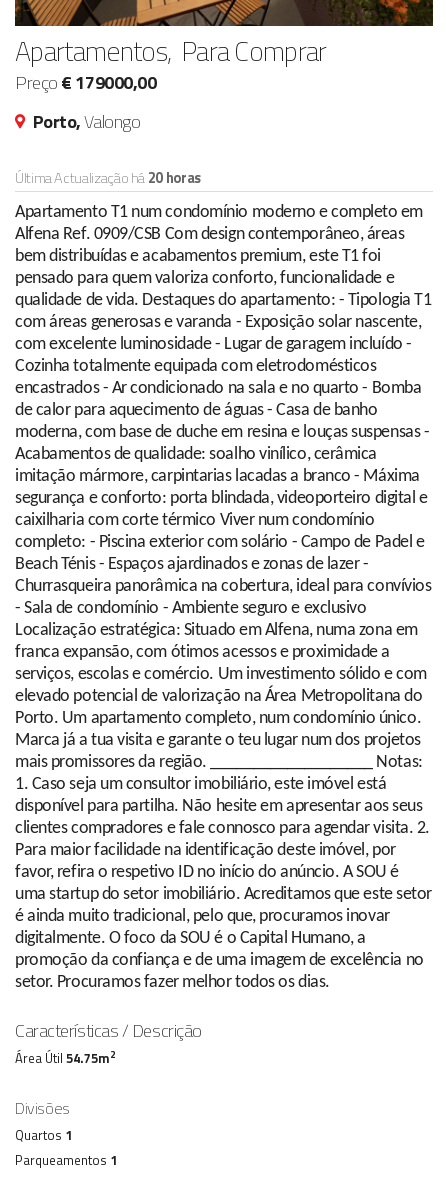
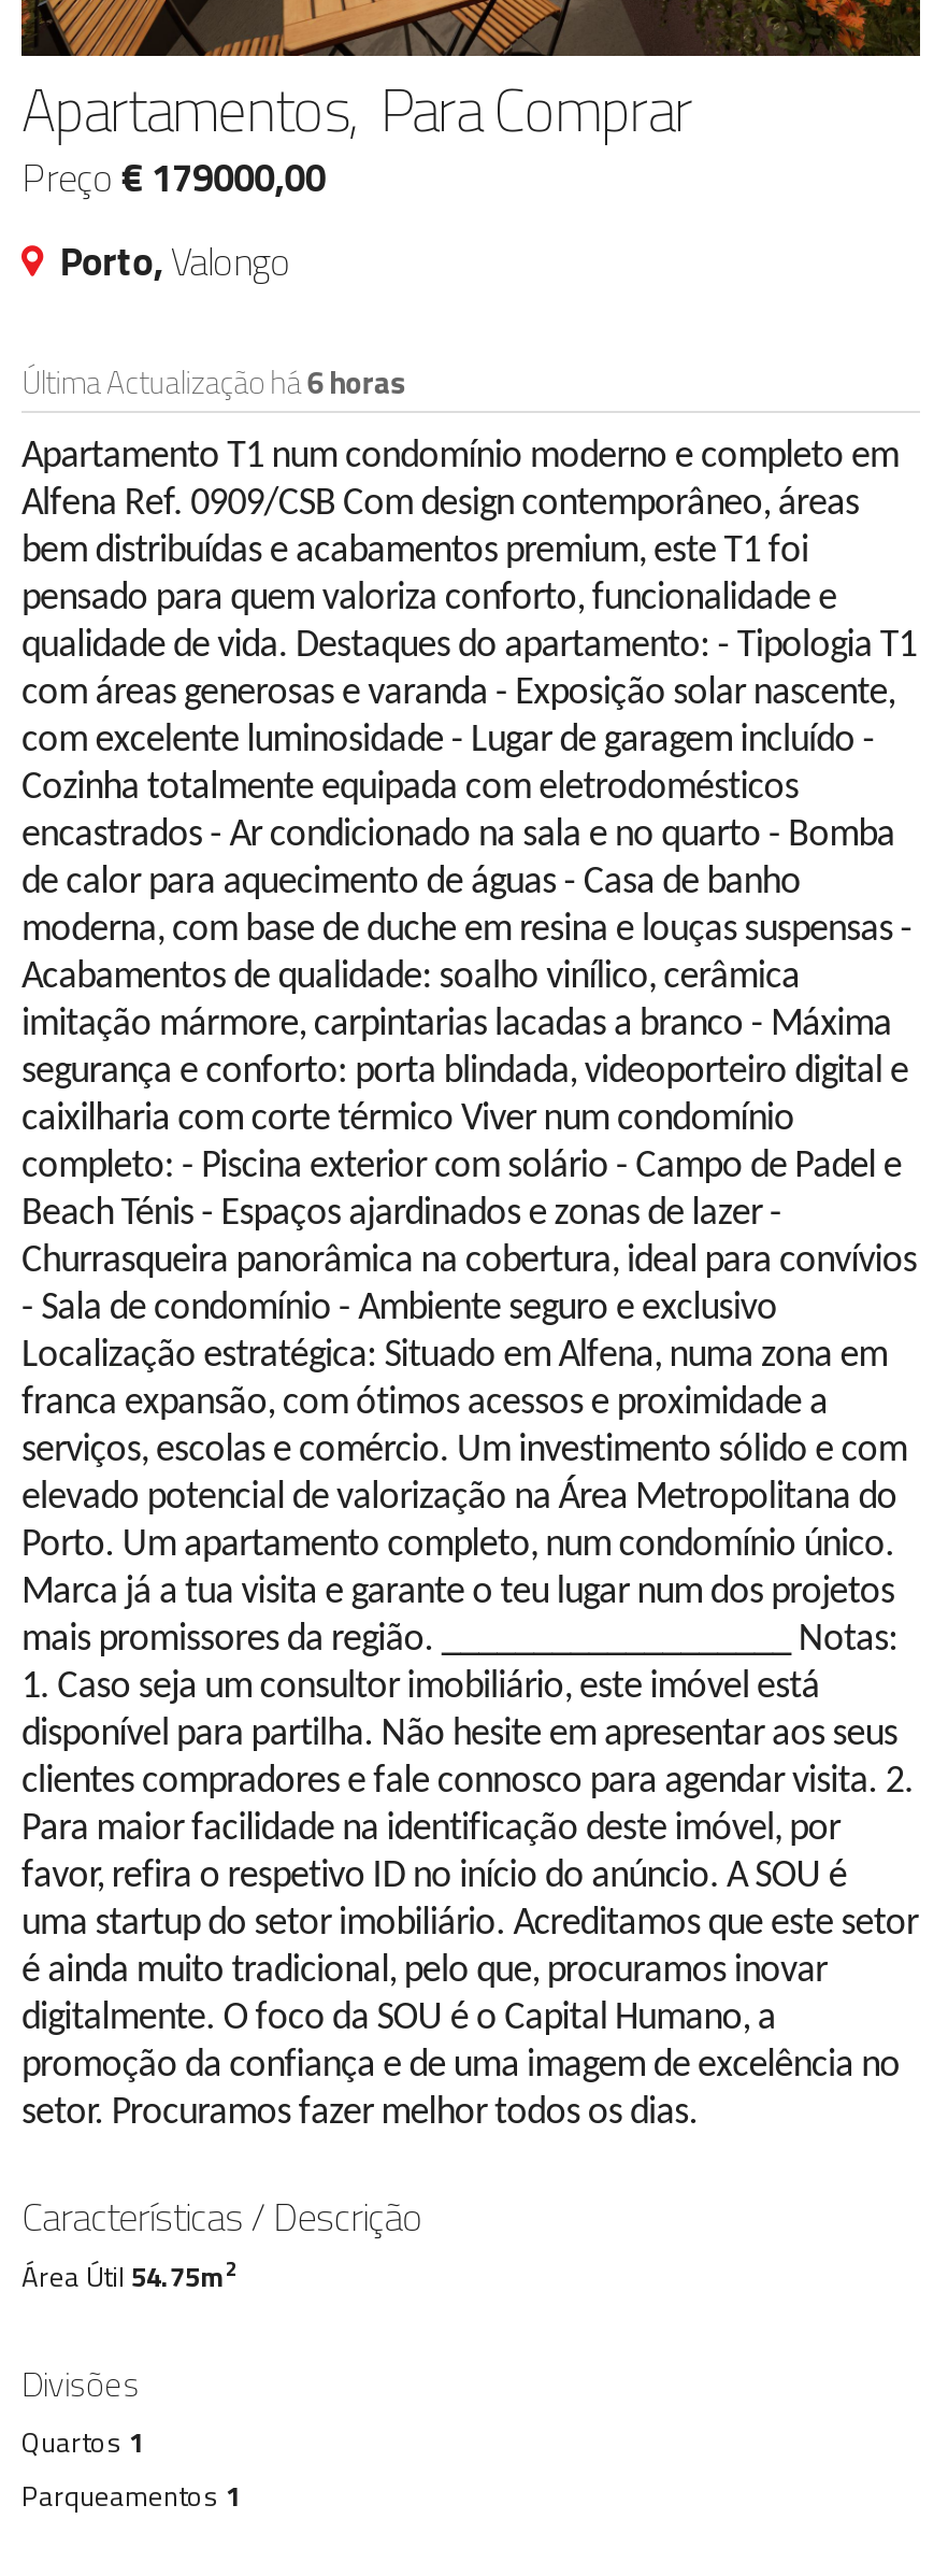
[15,167,201,189] Última Actualização há20 horas -> [21,358,405,406] Última Actualização há6 horas

